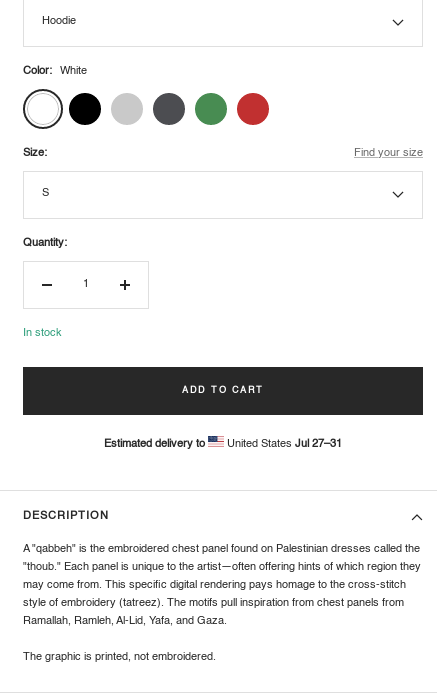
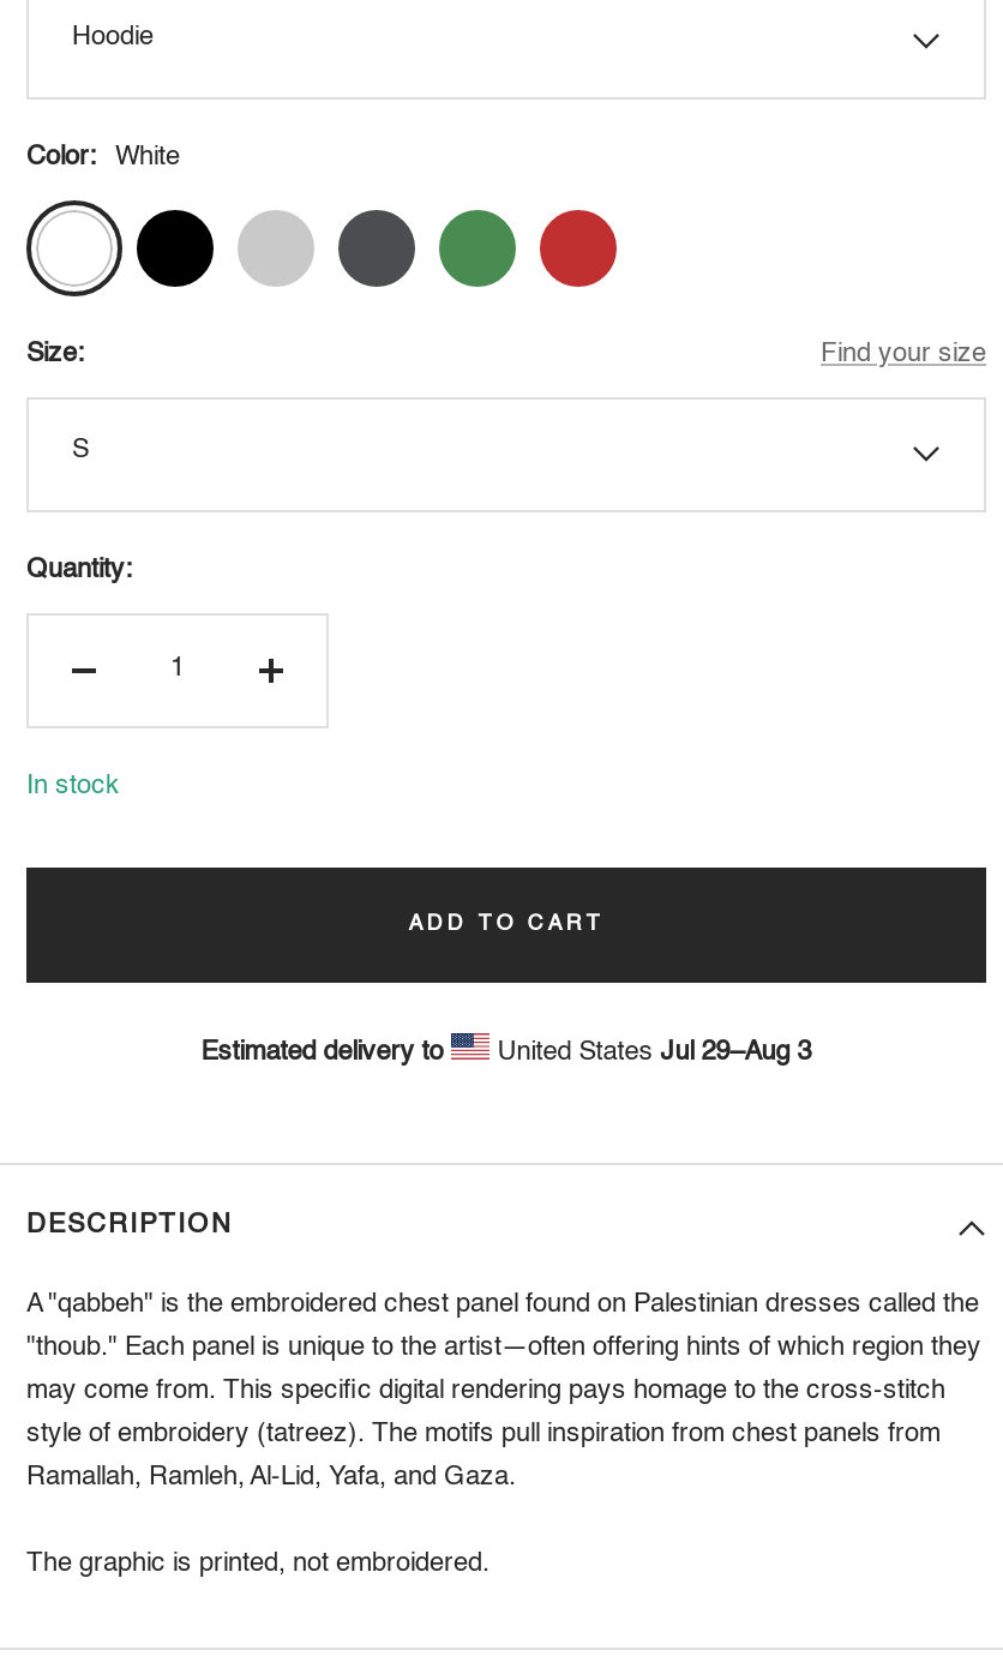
[224,439,342,450] United States Jul 27–31 -> [490,1039,812,1066] United States Jul 29–Aug 3

